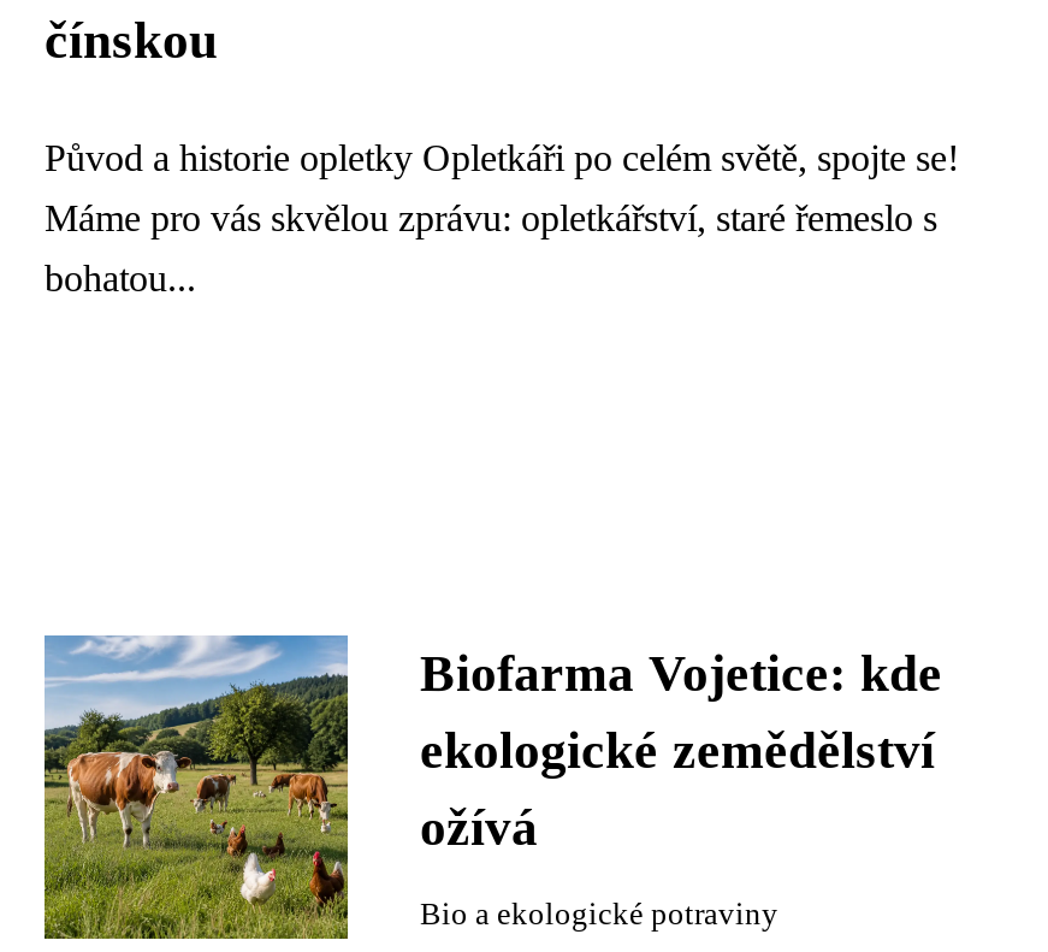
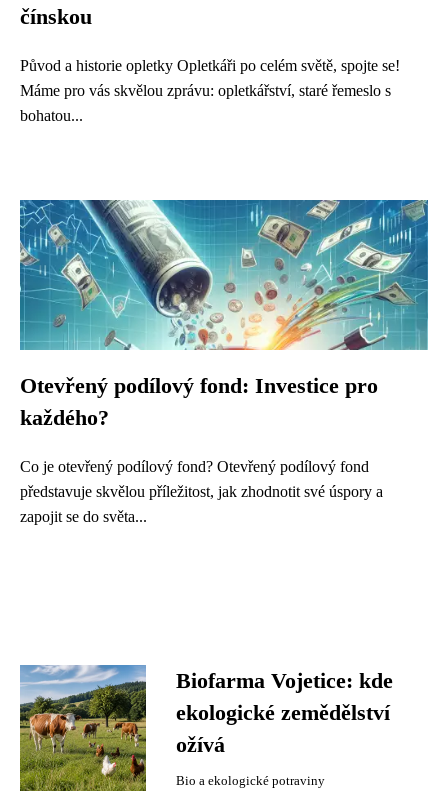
none -> [19,199,429,525] [image] | Otevřený podílový fond: Investice pro | každého? | Co je otevřený podílový fond? Otevřený podílový fond | představuje skvělou příležitost, jak zhodnotit své úspory a | zapojit se do světa...

